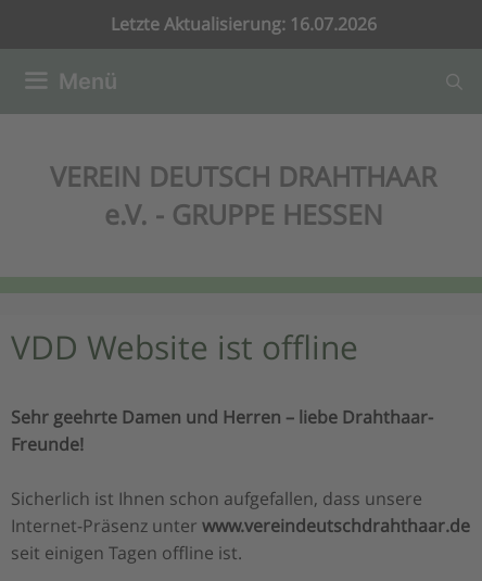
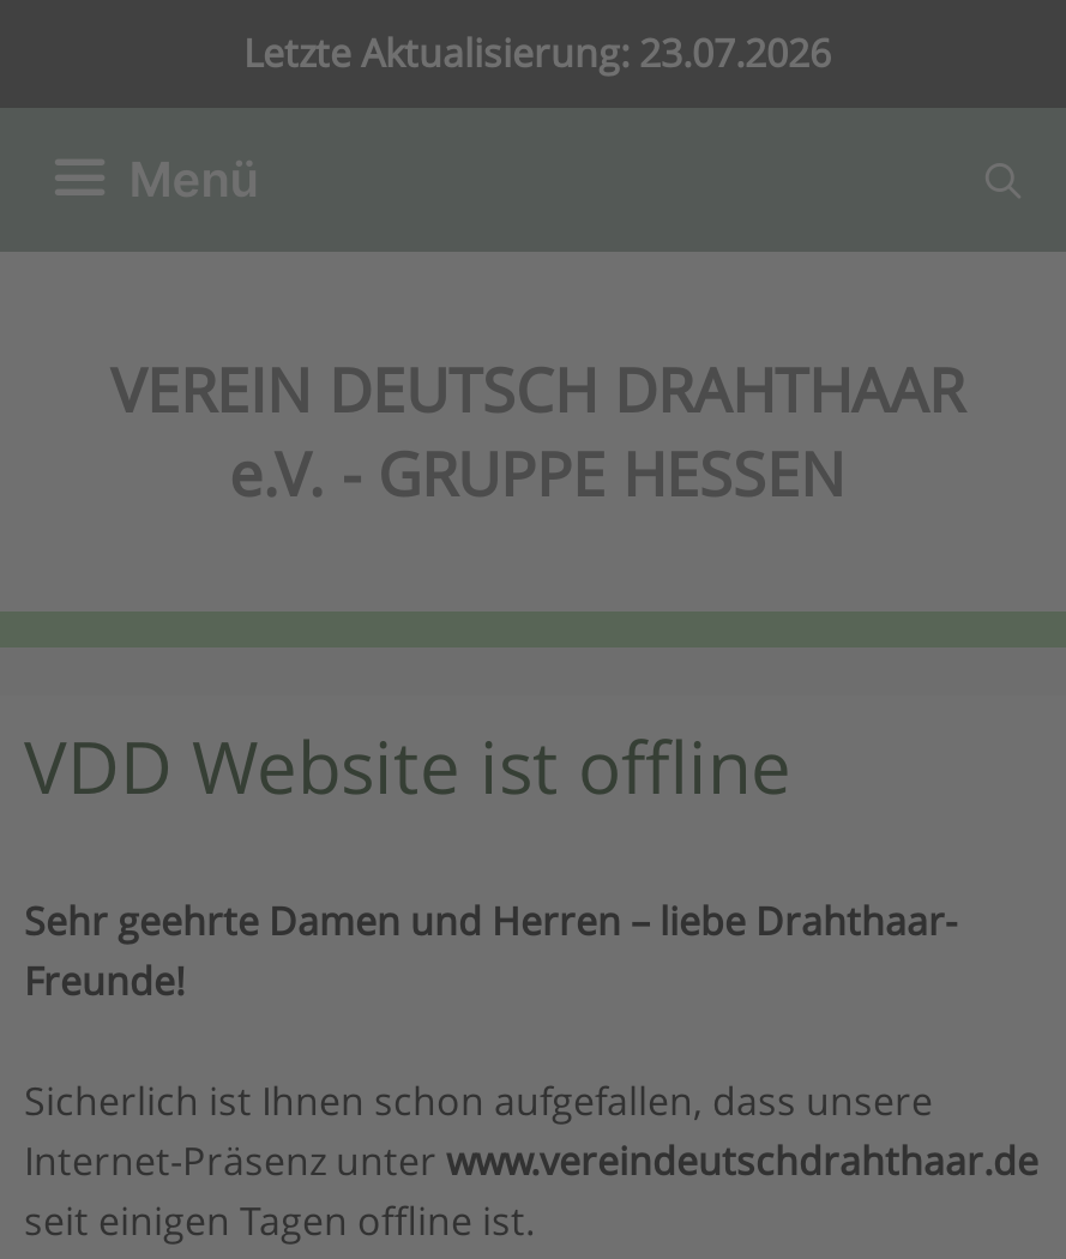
[110,12,376,36] Letzte Aktualisierung: 16.07.2026 -> [243,26,831,79] Letzte Aktualisierung: 23.07.2026

